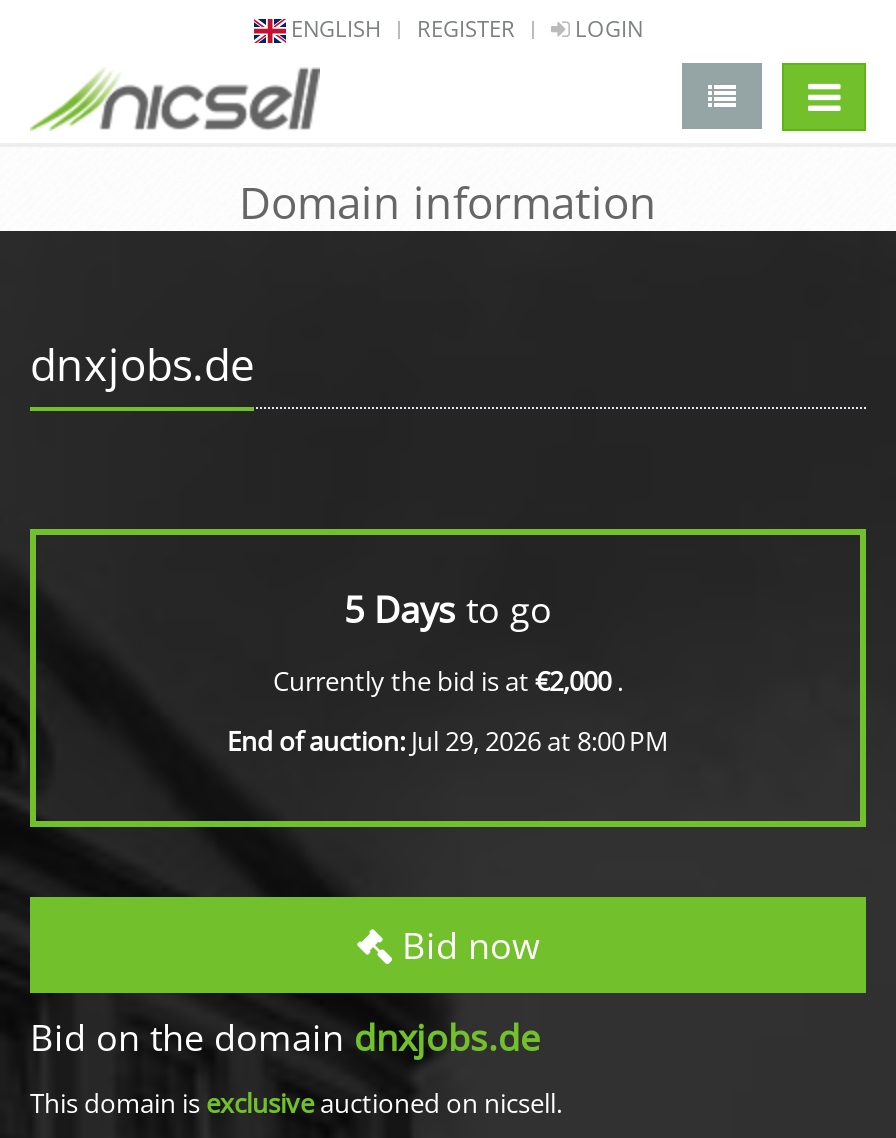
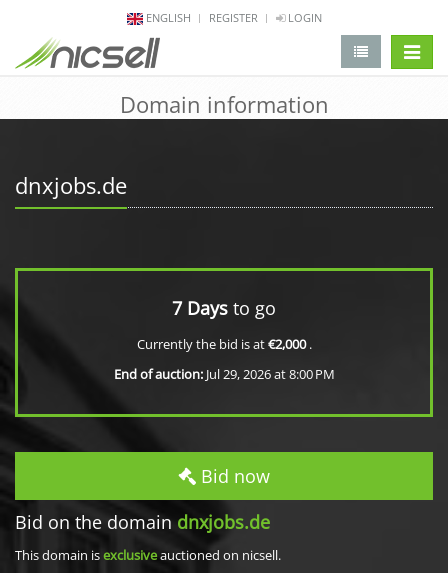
[344,585,552,633] 5 Days to go -> [172,296,276,320] 7 Days to go

